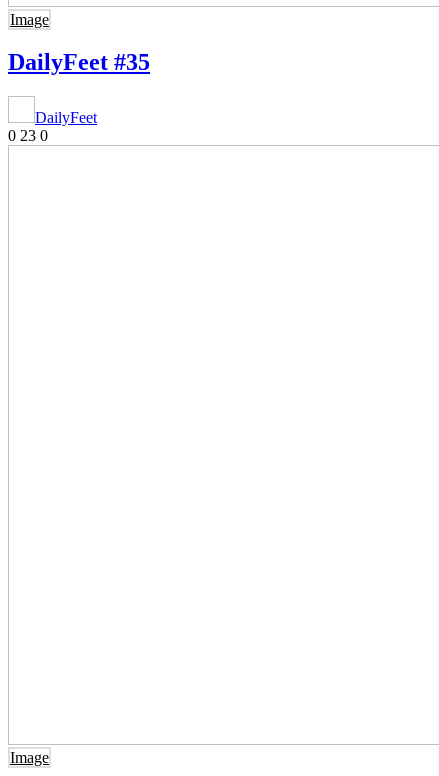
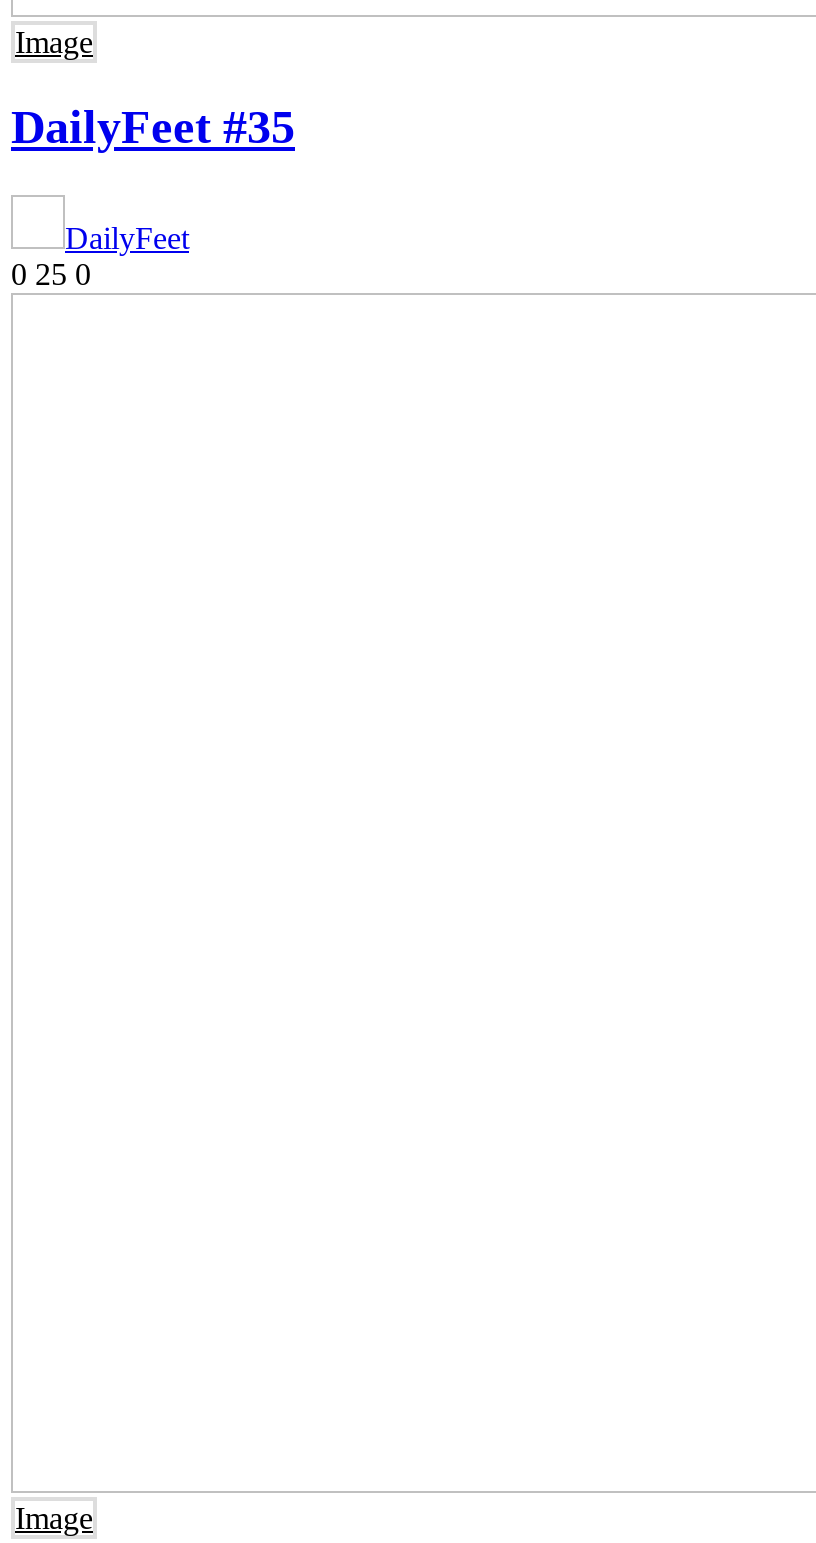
[8,126,48,143] 0 23 0 -> [11,256,91,290] 0 25 0

